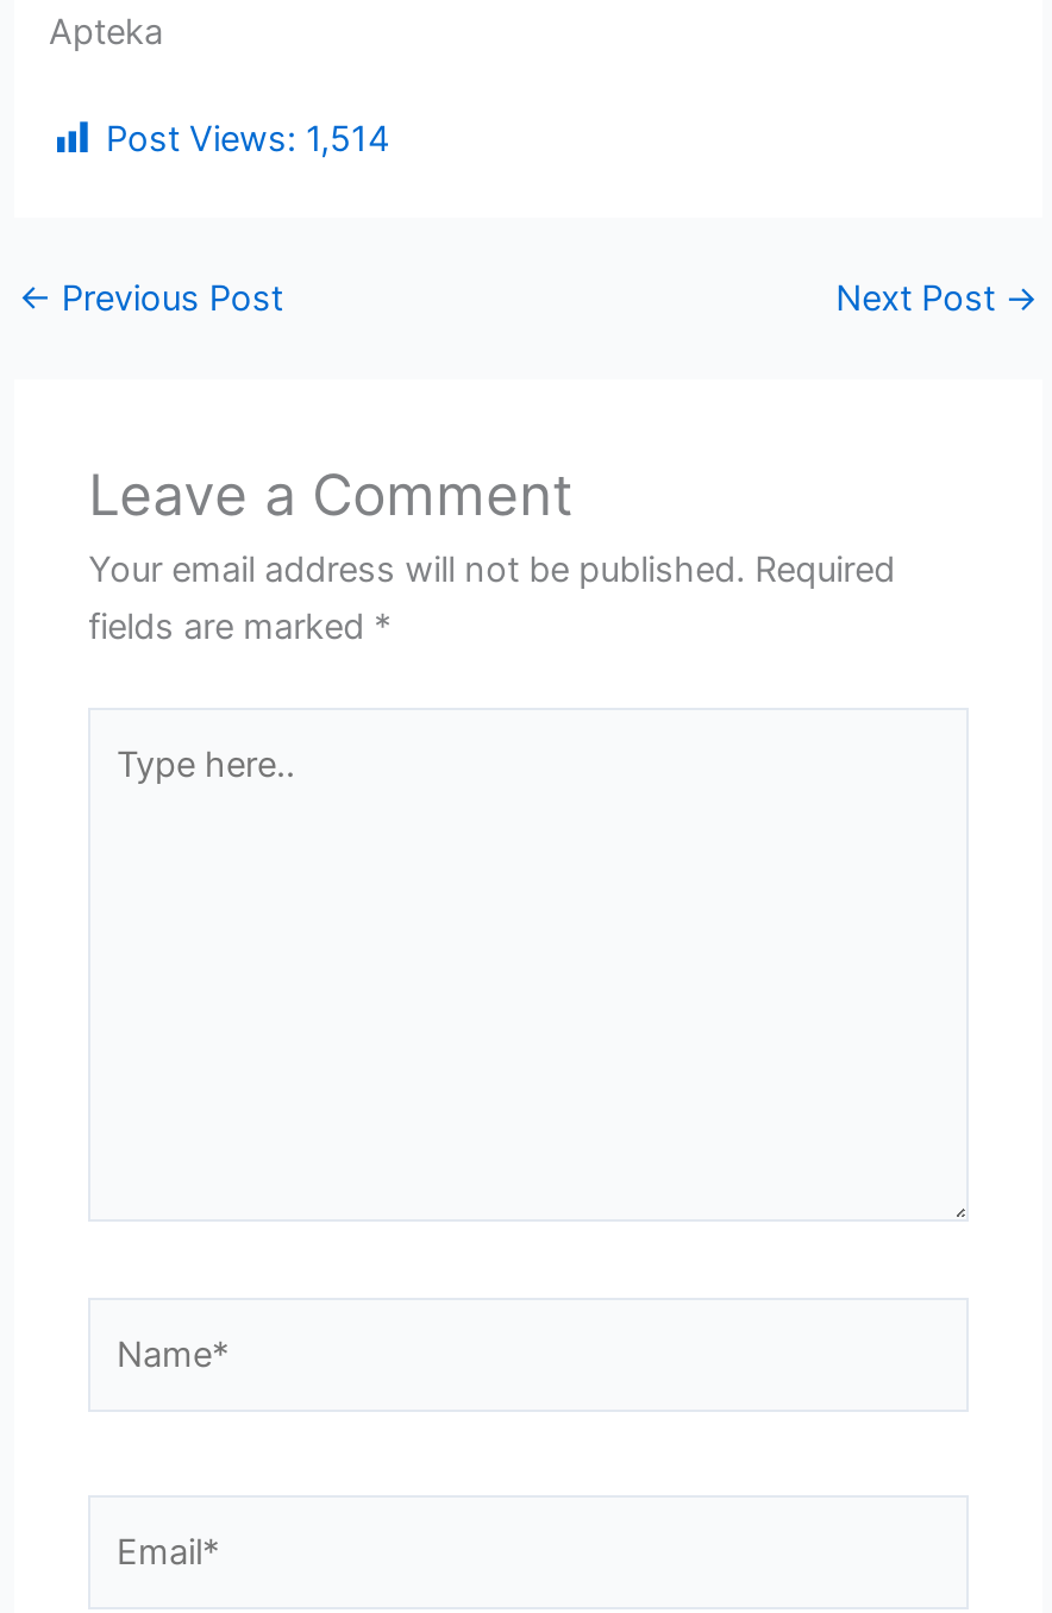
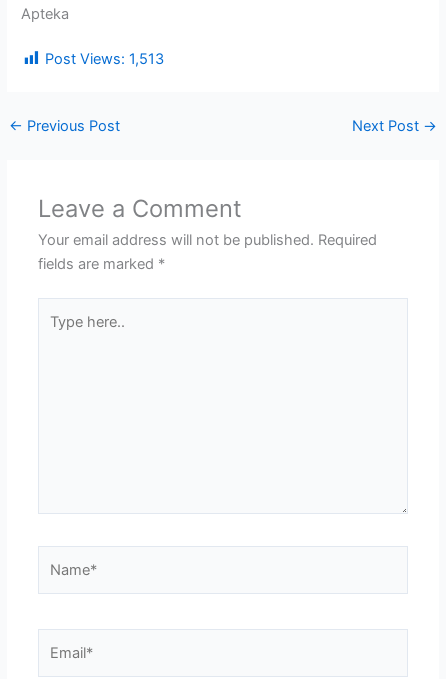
[106,118,389,161] Post Views: 1,514 -> [45,50,164,68] Post Views: 1,513

